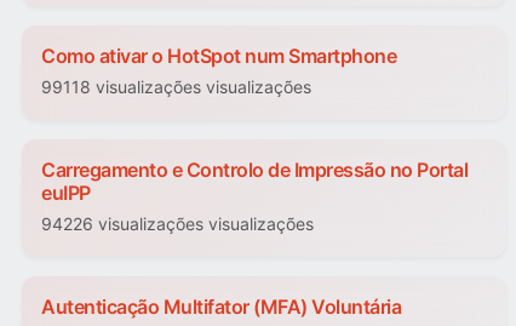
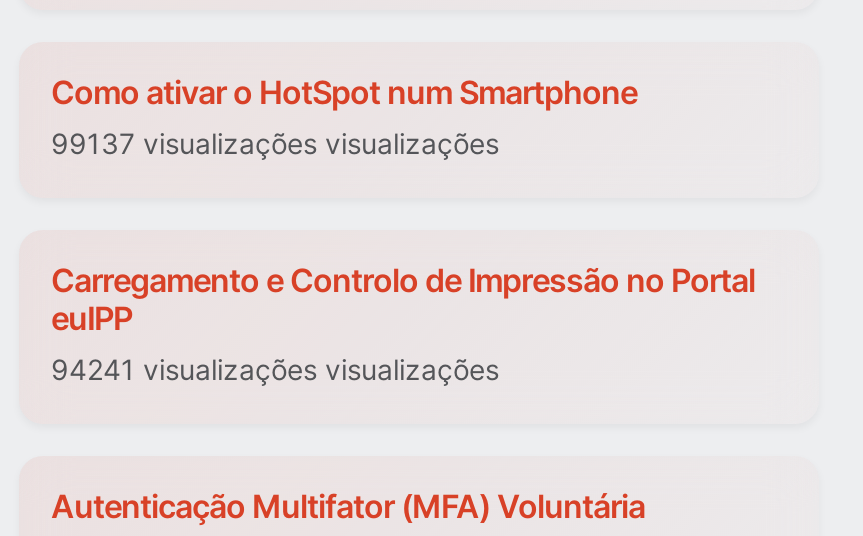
[41,77,311,98] 99118 visualizações visualizações -> [51,127,499,161] 99137 visualizações visualizações
[41,214,314,235] 94226 visualizações visualizações -> [51,353,499,387] 94241 visualizações visualizações

